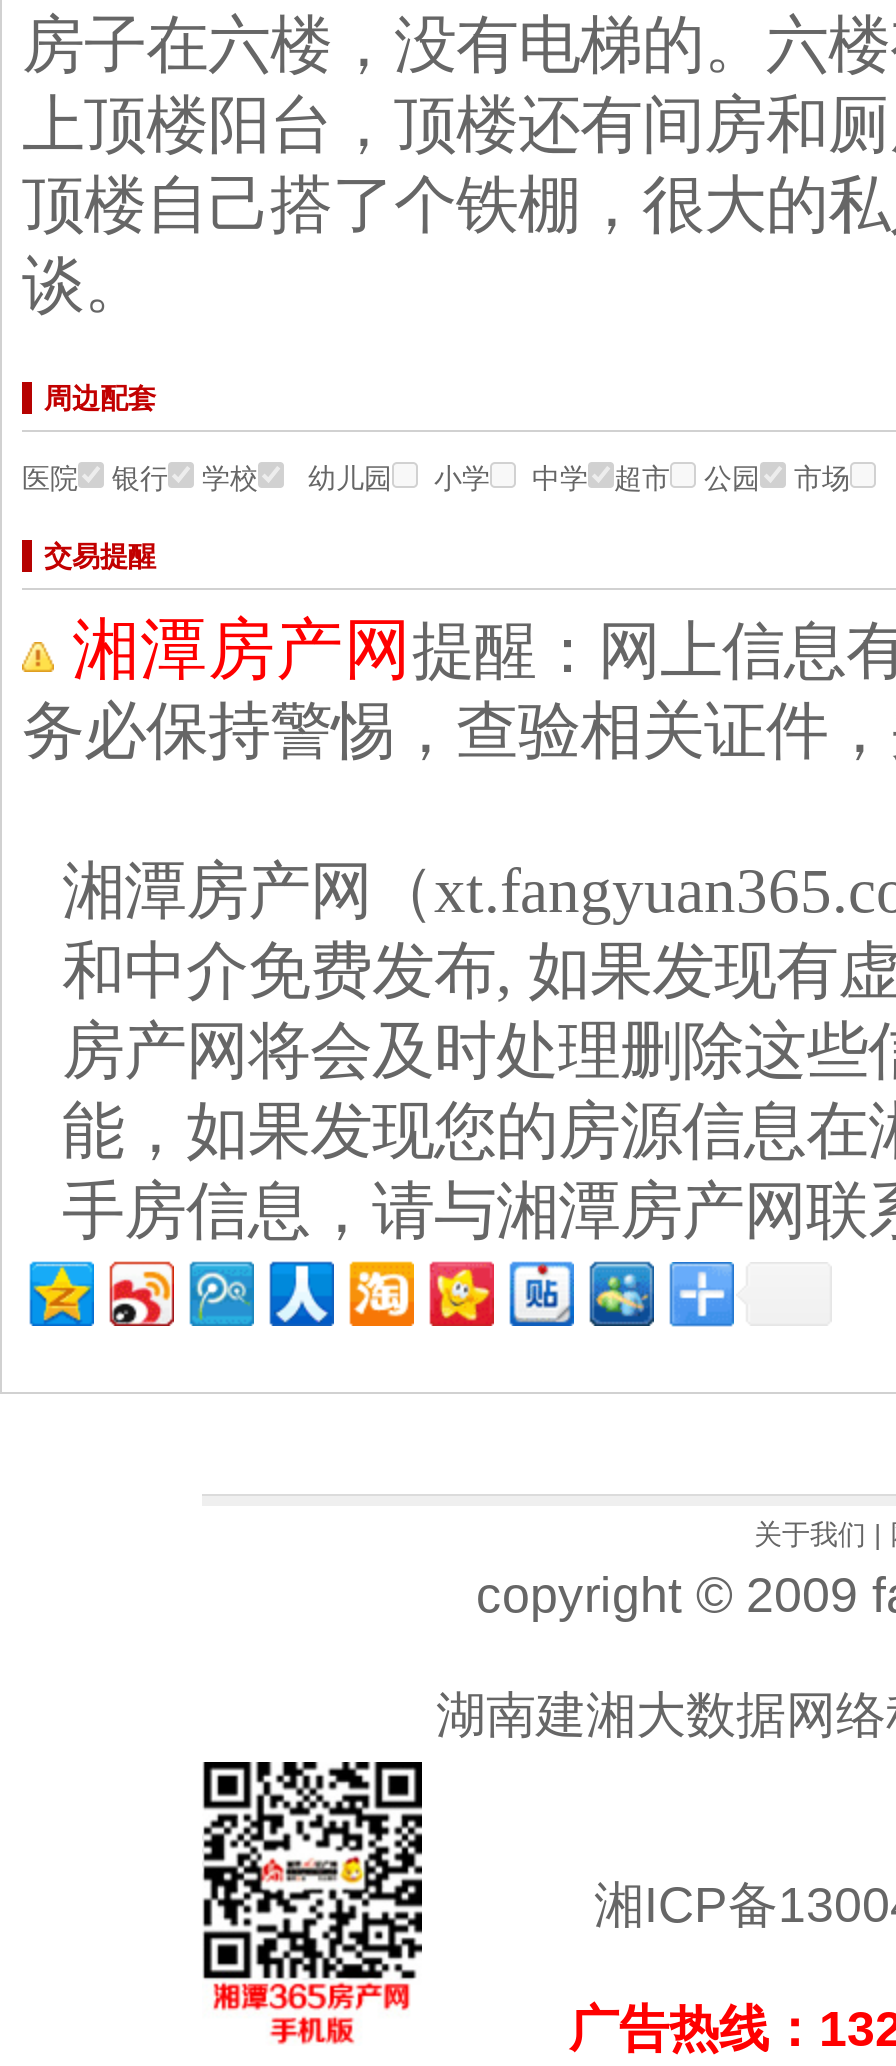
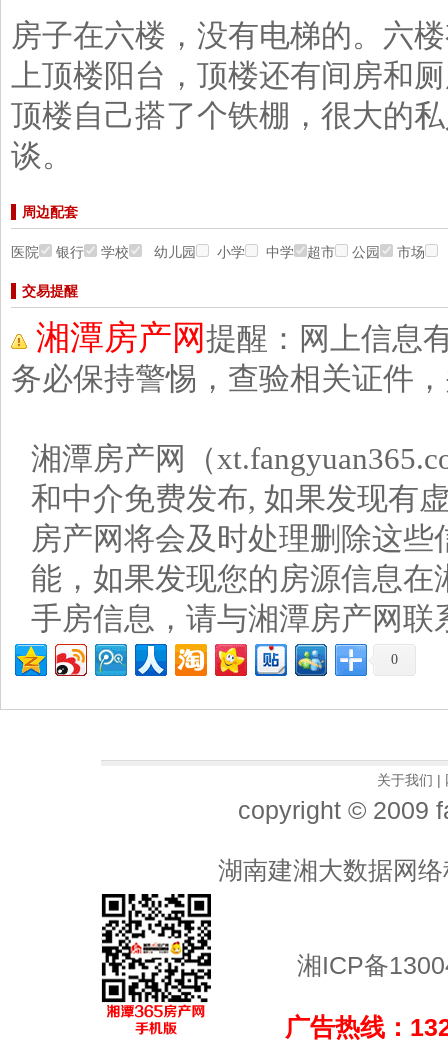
none -> [391,652,398,667] 0

